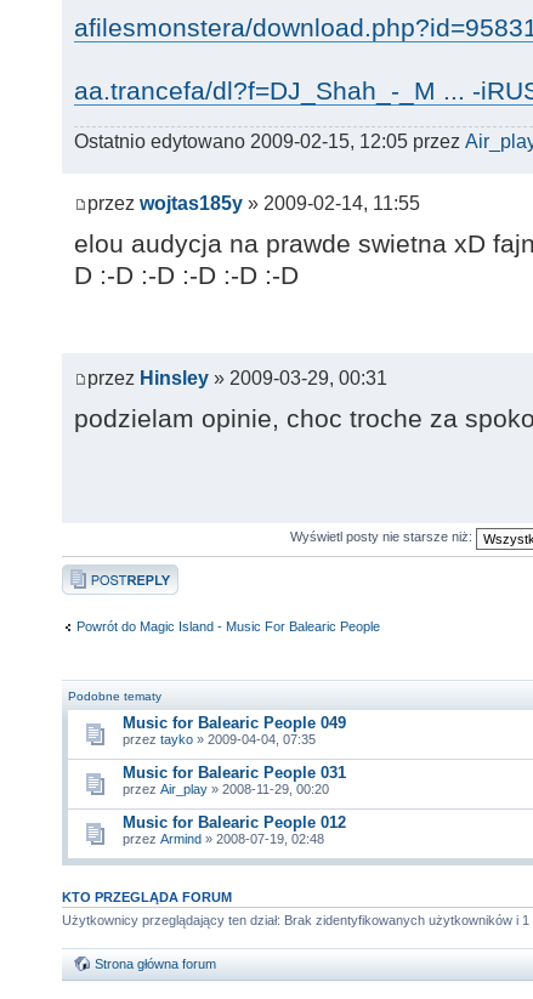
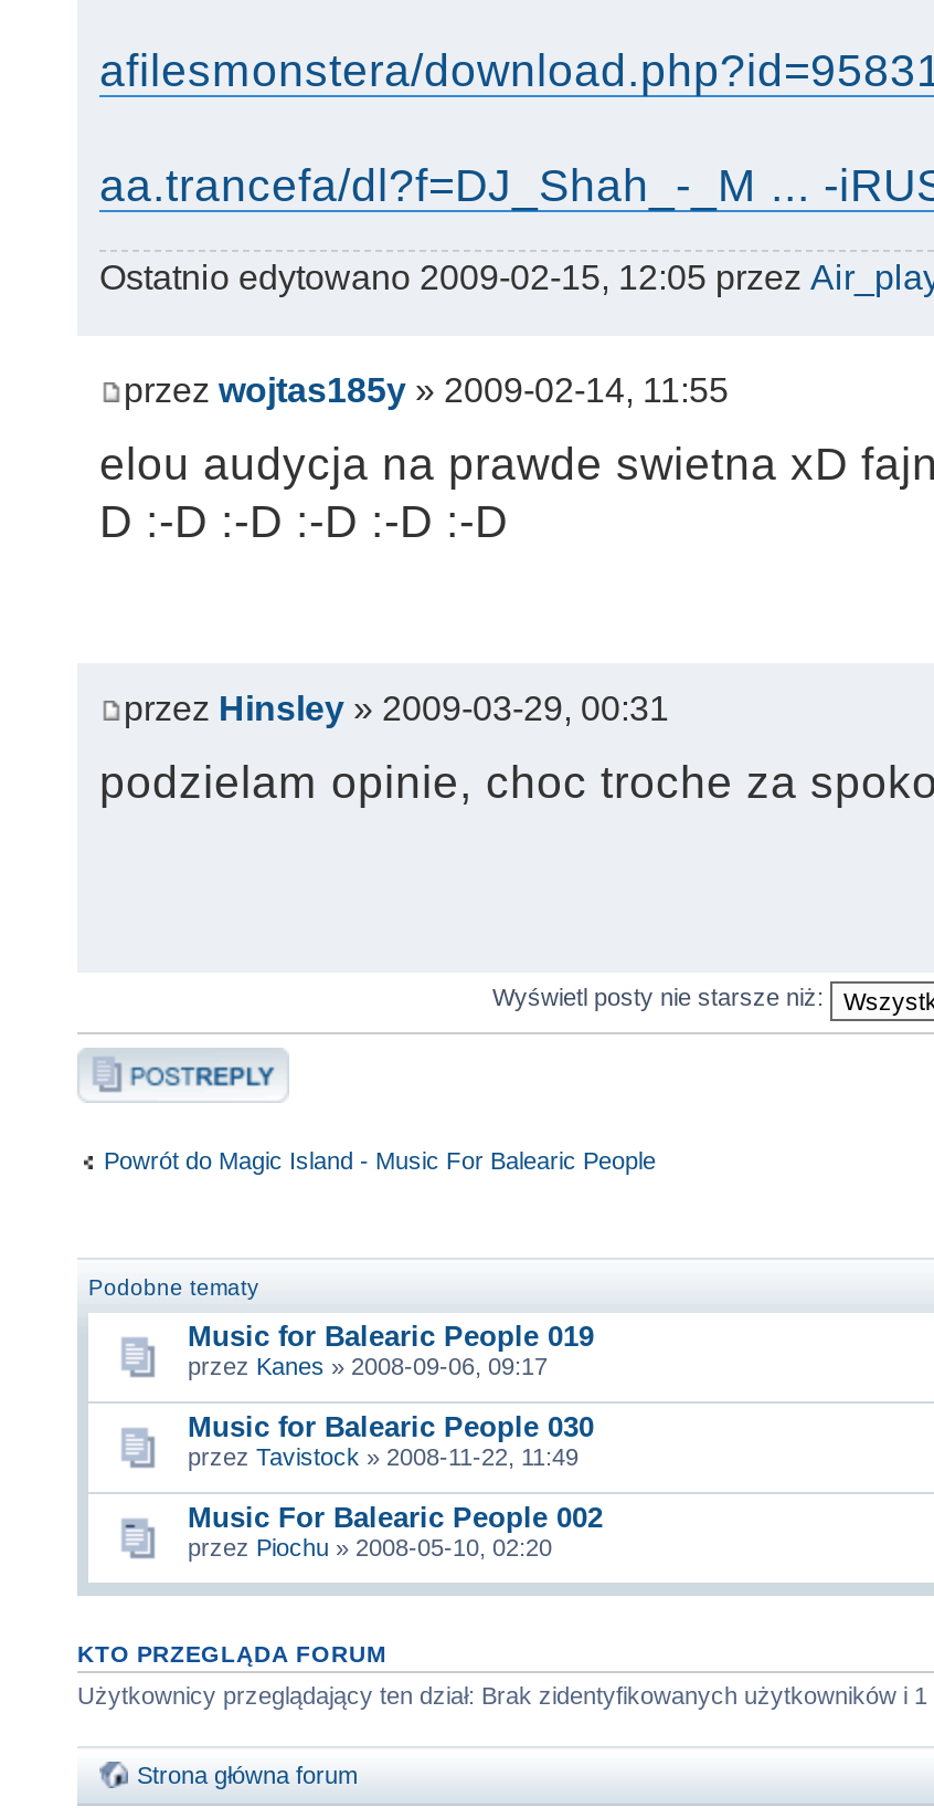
[123,713,346,731] Music for Balearic People 049 -> [188,1319,594,1352] Music for Balearic People 019
[123,731,316,746] przez tayko» 2009-04-04, 07:35 -> [188,1352,548,1378] przez Kanes» 2008-09-06, 09:17
[123,763,346,781] Music for Balearic People 031 -> [188,1409,594,1442] Music for Balearic People 030
[123,781,329,796] przez Air_play» 2008-11-29, 00:20 -> [188,1442,579,1469] przez Tavistock» 2008-11-22, 11:49
[123,813,346,831] Music for Balearic People 012 -> [188,1500,603,1533] Music For Balearic People 002
[123,831,324,846] przez Armind» 2008-07-19, 02:48 -> [188,1533,552,1560] przez Piochu» 2008-05-10, 02:20

